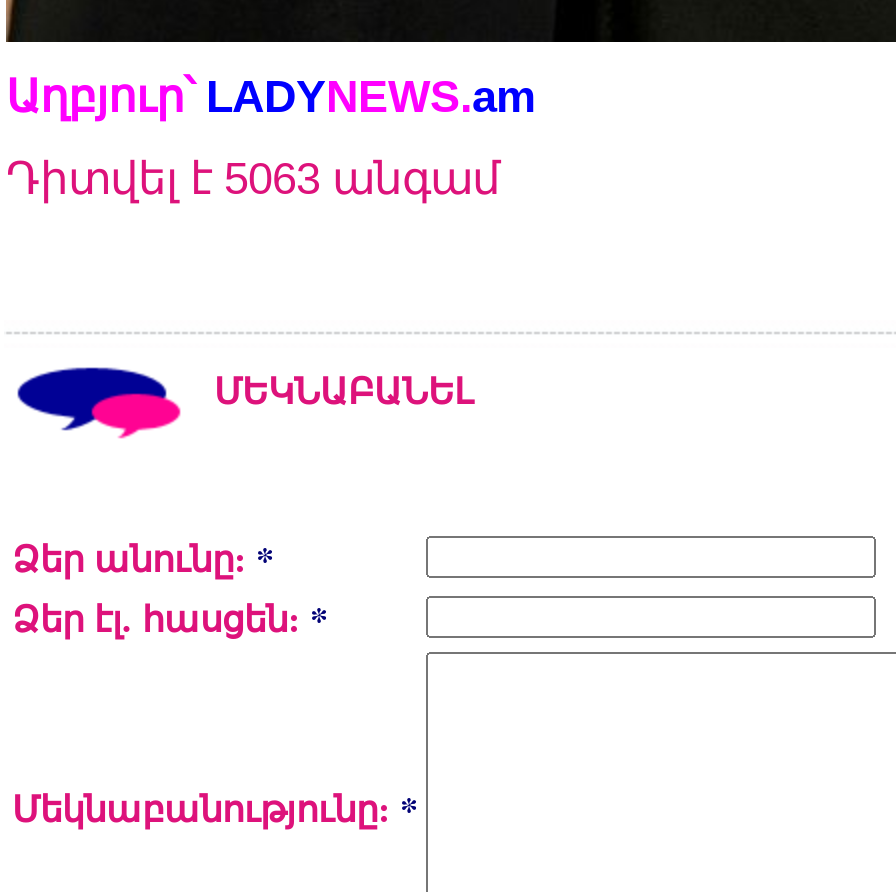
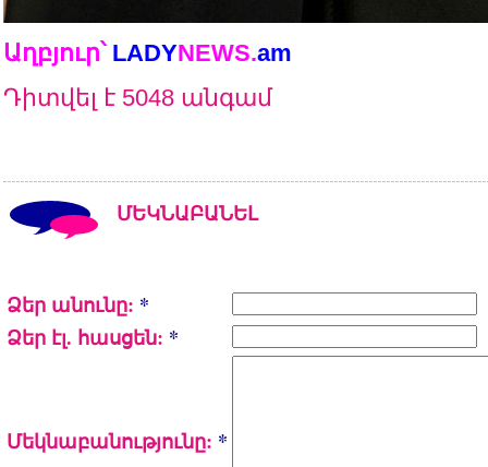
[6,154,500,204] Դիտվել է 5063 անգամ -> [3,84,272,111] Դիտվել է 5048 անգամ

